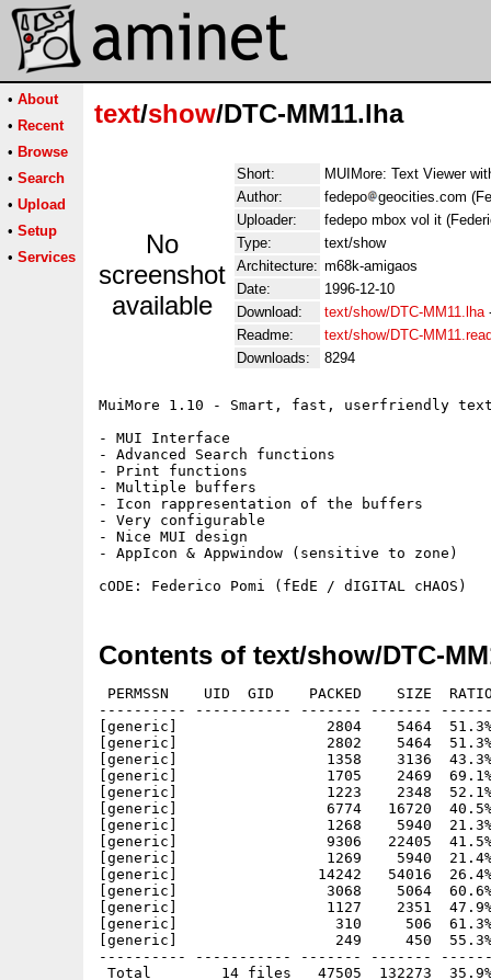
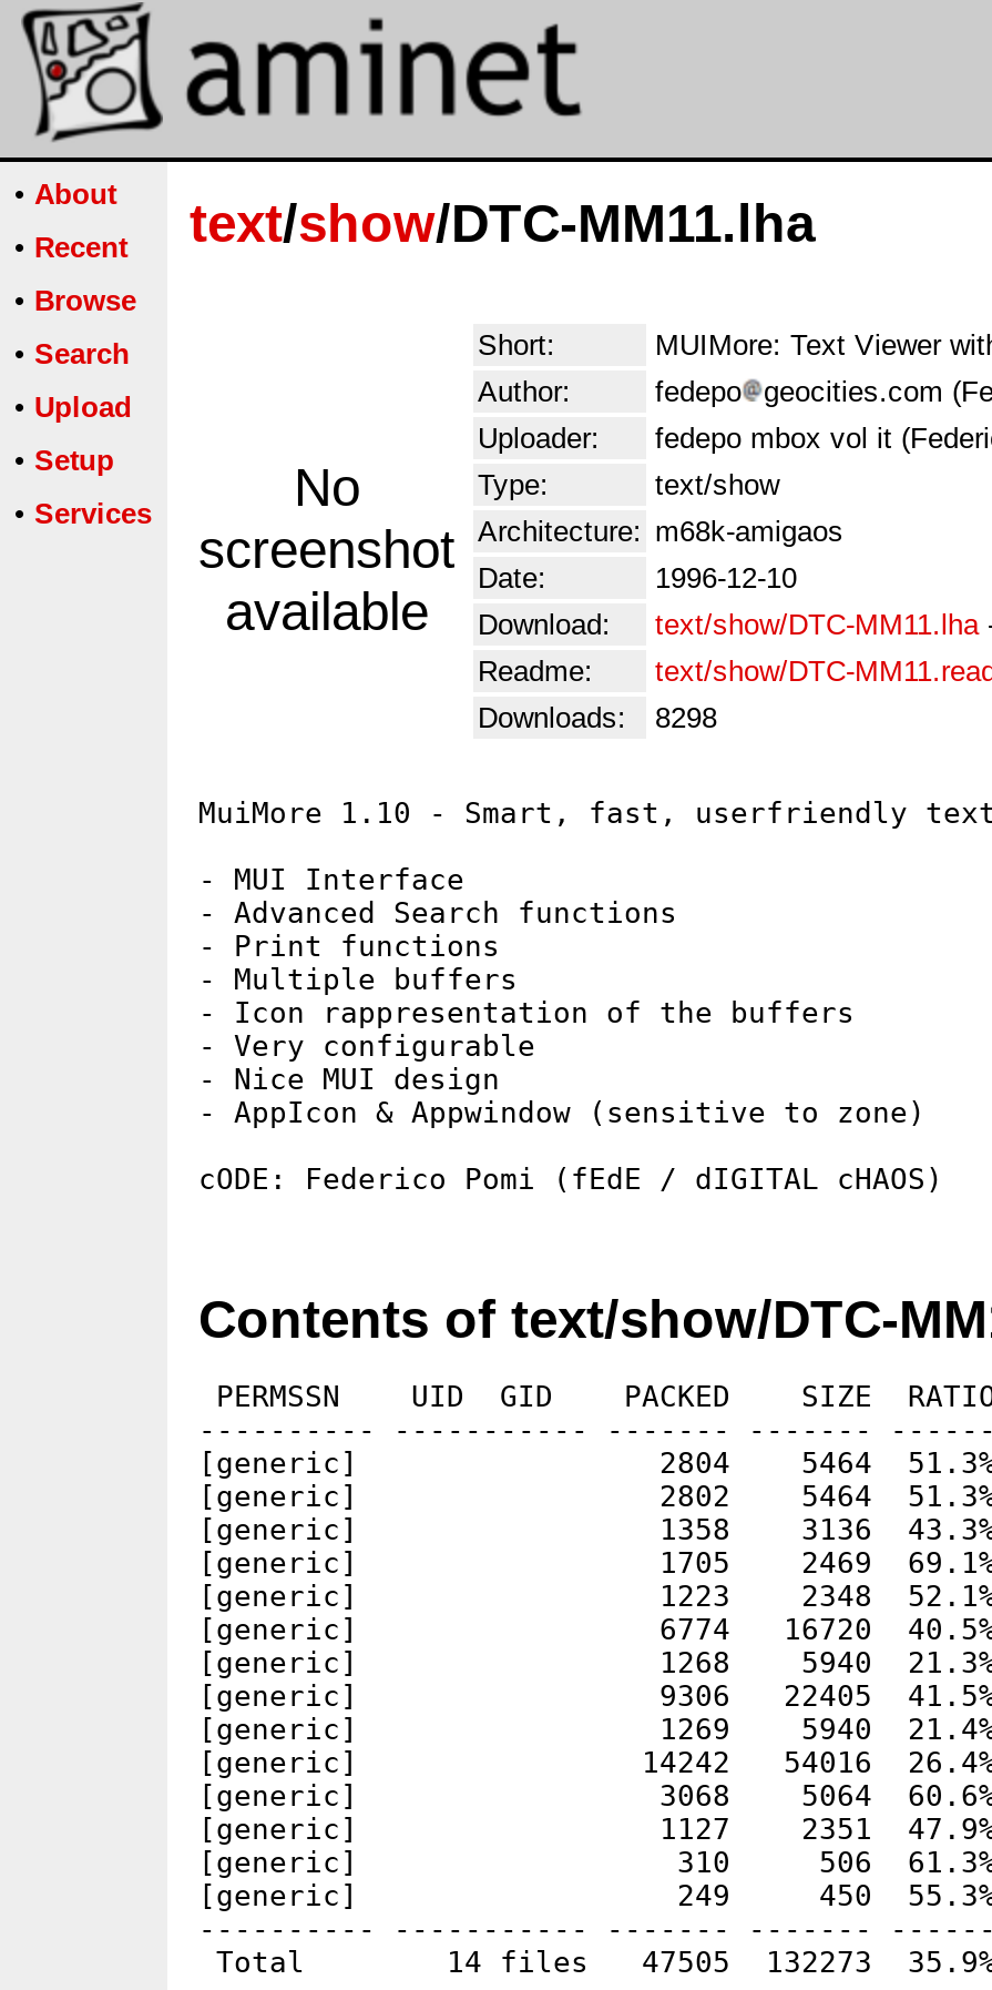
[237,350,355,366] Downloads: 8294 -> [478,701,717,734] Downloads: 8298

